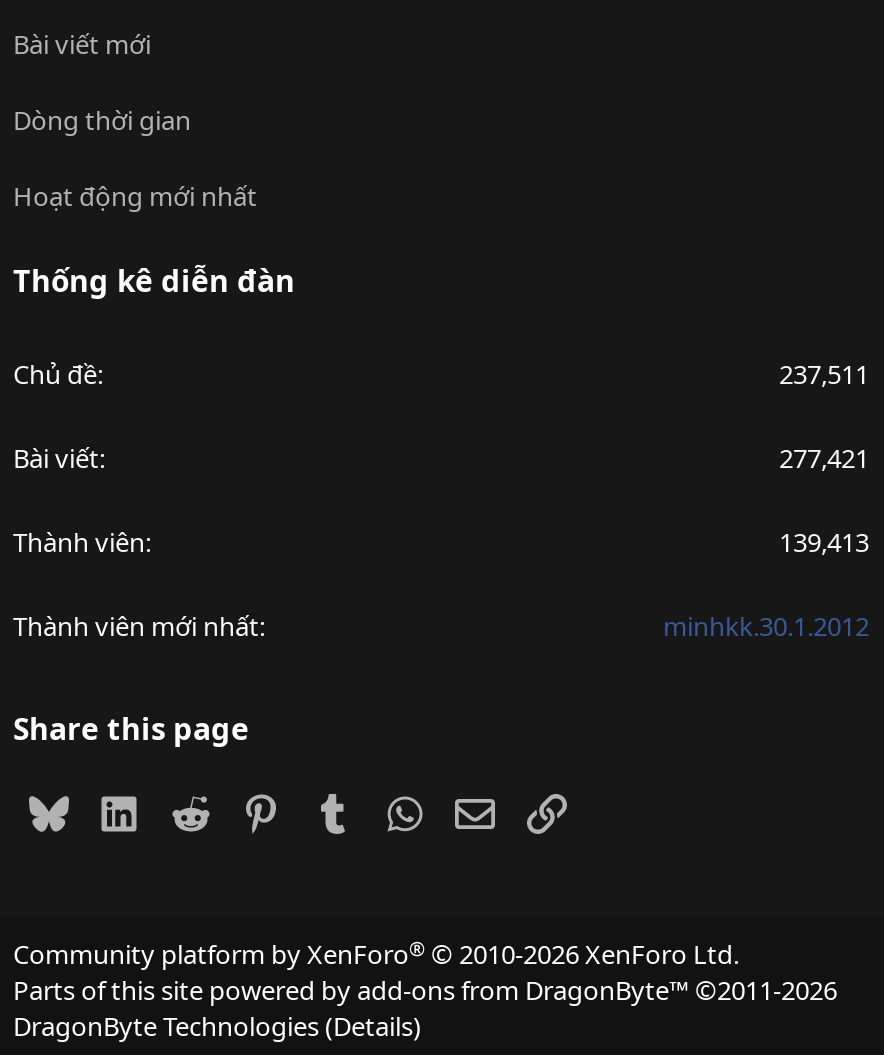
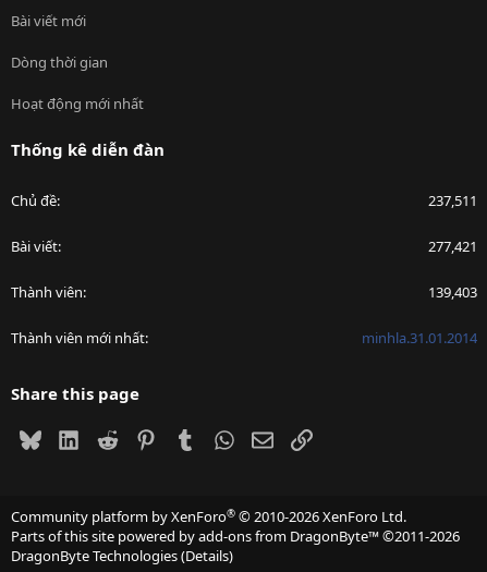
[779,523,869,559] 139,413 -> [428,282,477,301] 139,403
[663,607,869,643] minhkk.30.1.2012 -> [362,328,477,347] minhla.31.01.2014

